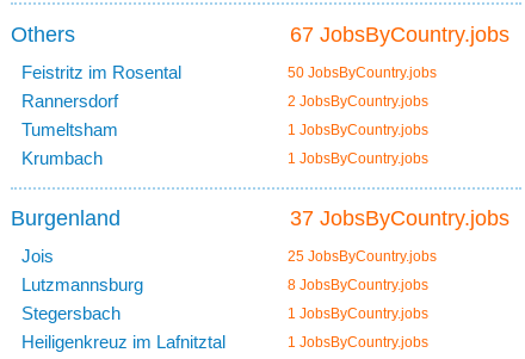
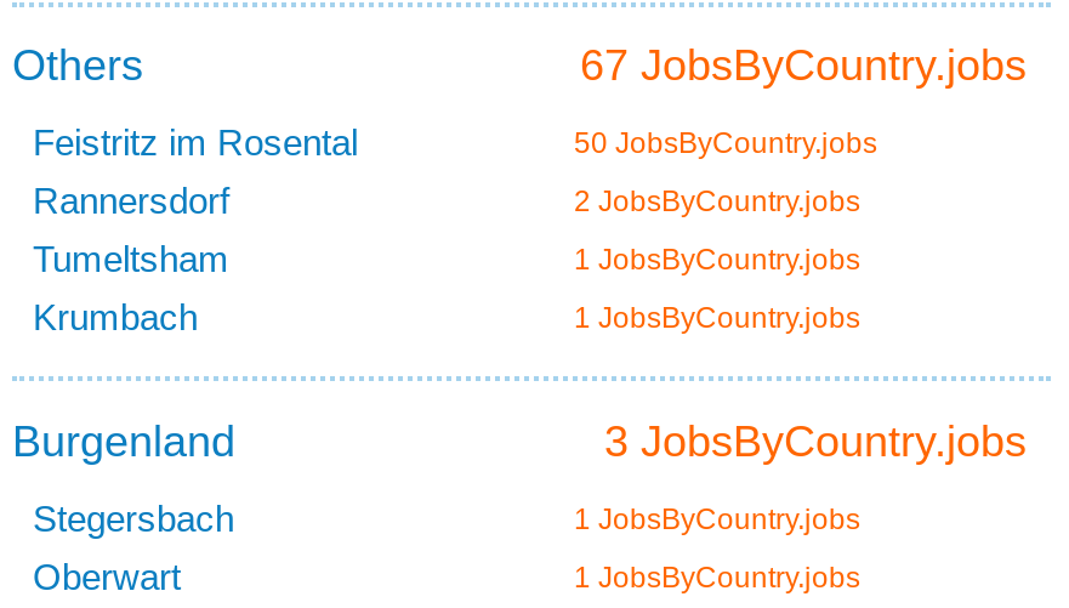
[290,207,509,230] 37 JobsByCountry.jobs -> [604,417,1027,465] 3 JobsByCountry.jobs
[21,246,436,295] Jois | 25 JobsByCountry.jobs | Lutzmannsburg | 8 JobsByCountry.jobs -> none
[21,332,225,352] Heiligenkreuz im Lafnitztal -> [33,555,181,596] Oberwart

